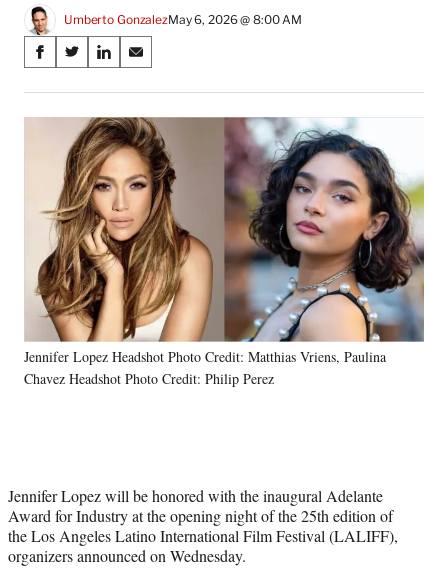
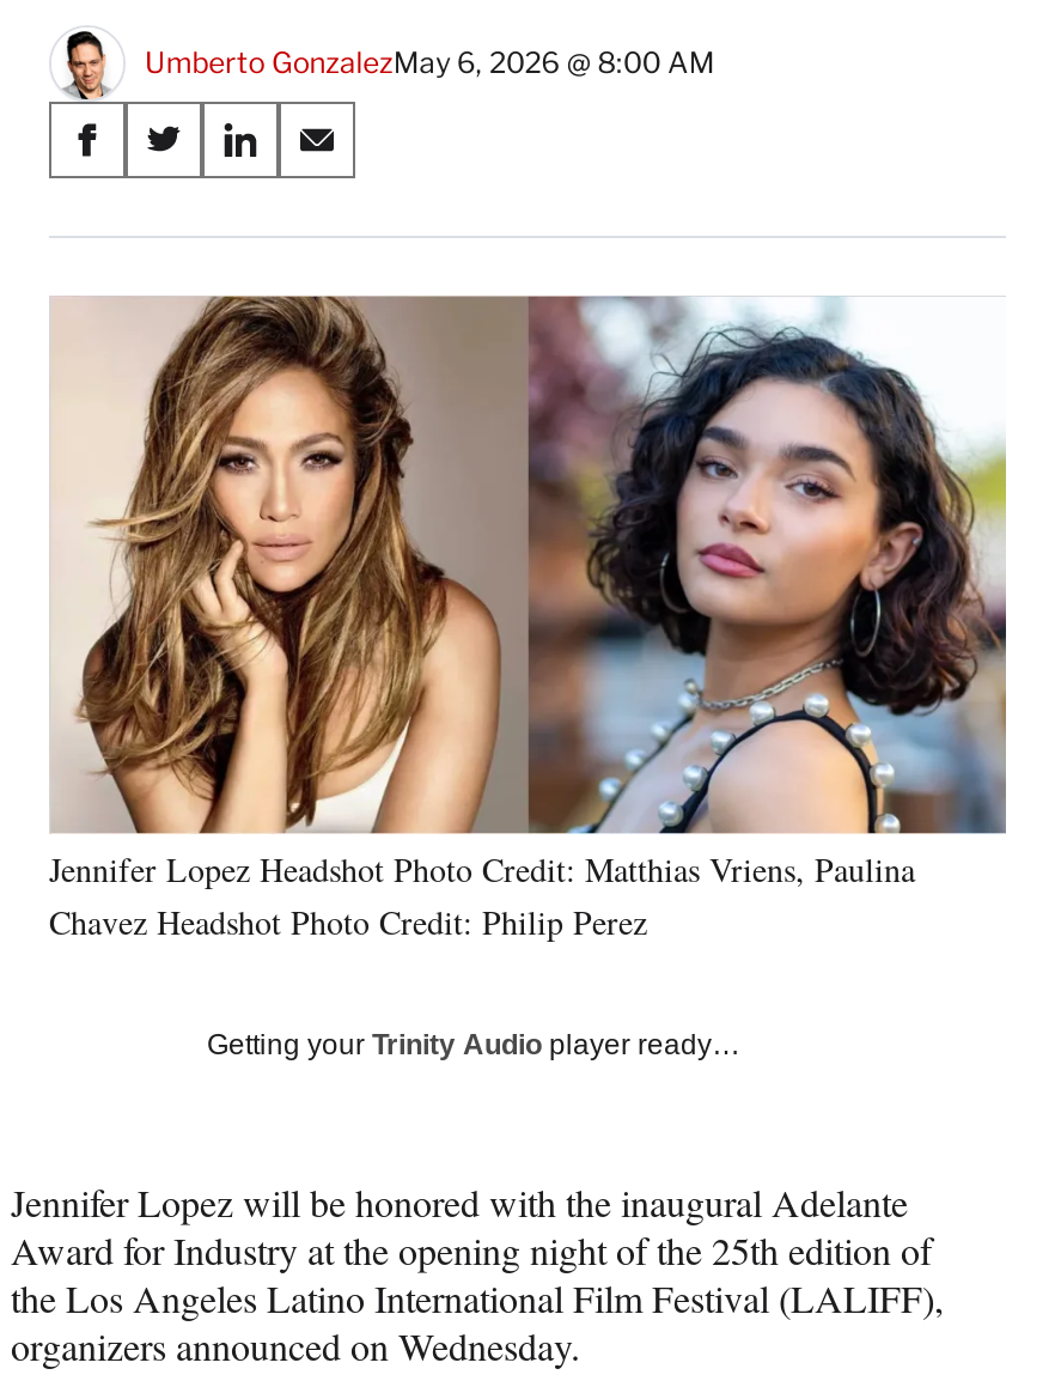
none -> [207,1027,740,1060] Getting your Trinity Audio player ready…

